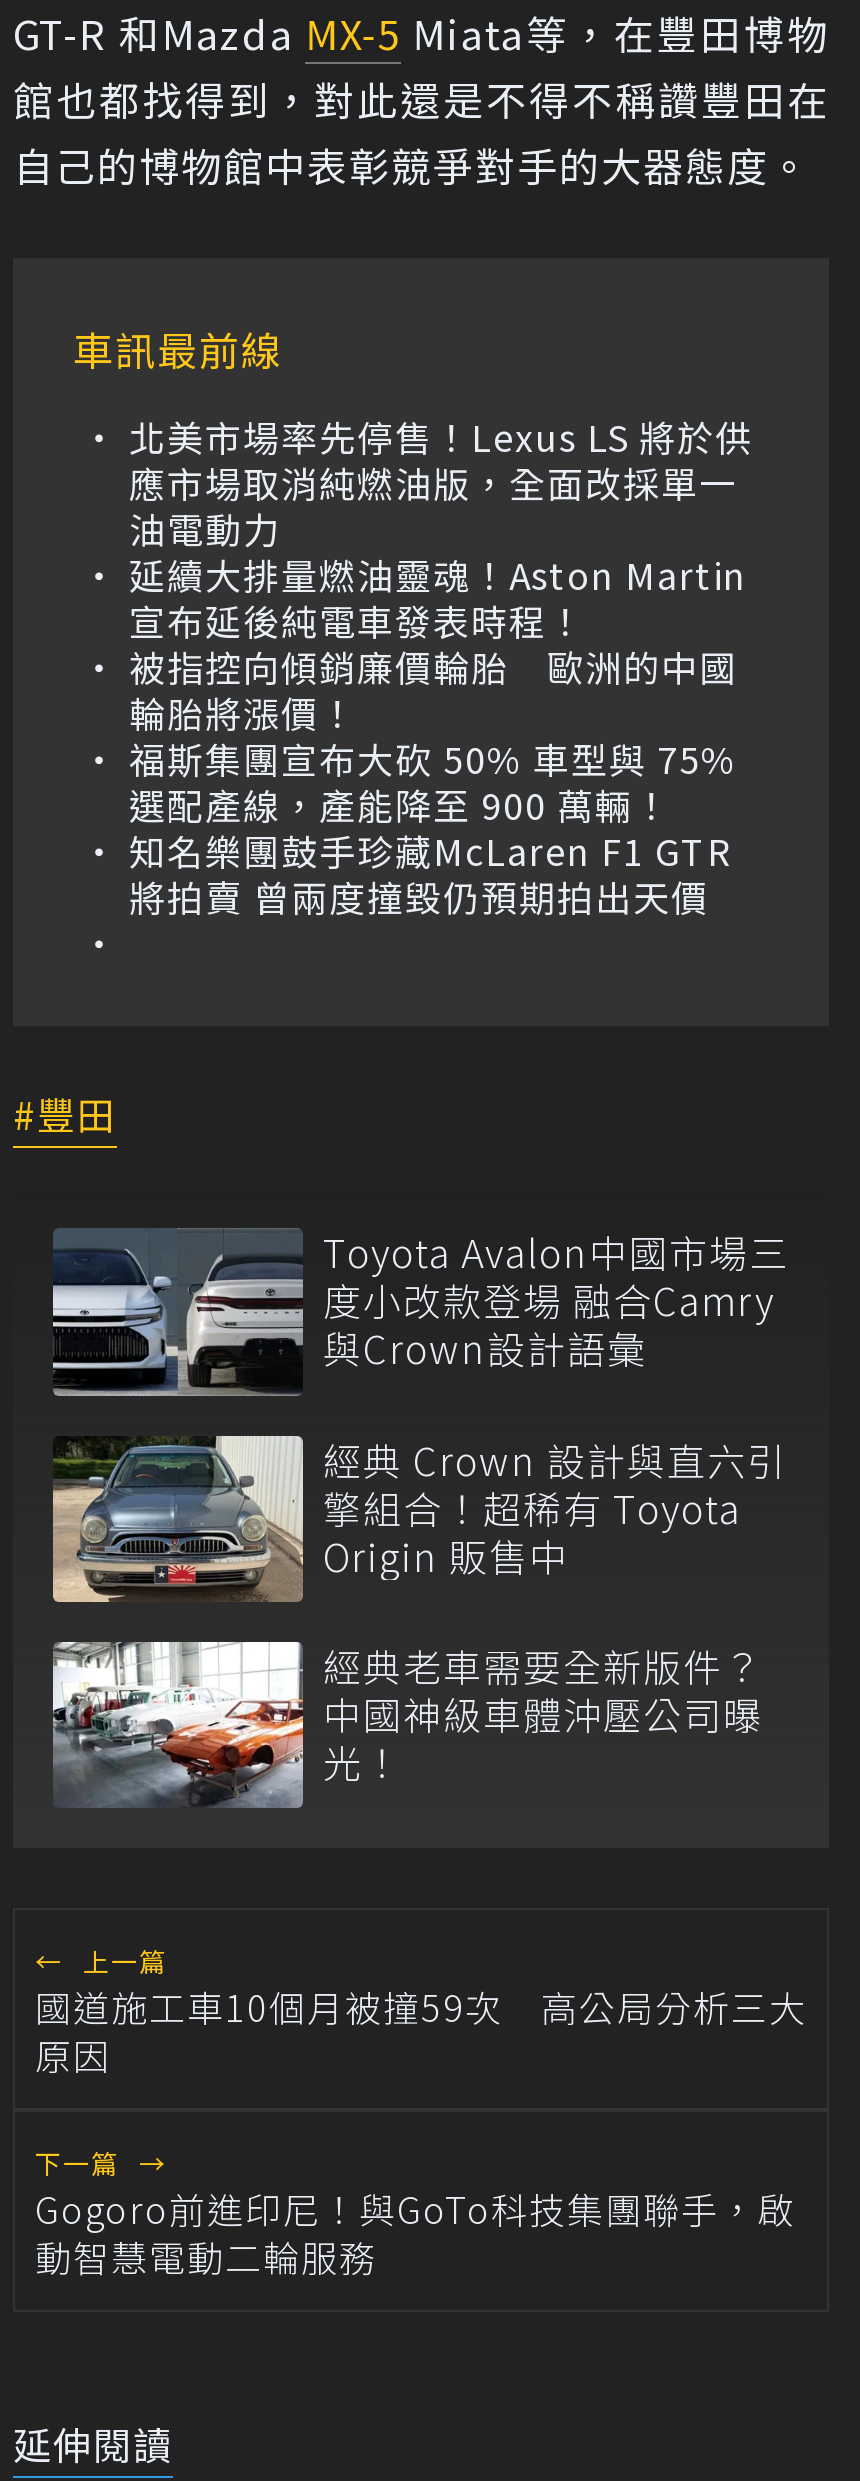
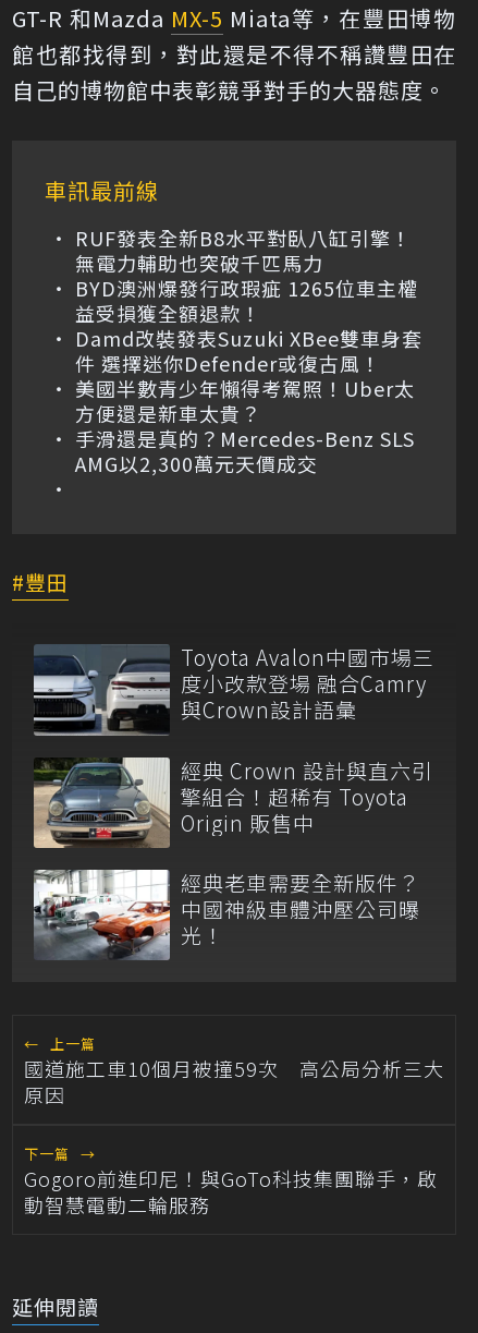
[129,411,753,923] 北美市場率先停售！Lexus LS 將於供 | 應市場取消純燃油版，全面改採單一 | 油電動力 | 延續大排量燃油靈魂！Aston Martin | 宣布延後純電車發表時程！ | 被指控向傾銷廉價輪胎 歐洲的中國 | 輪胎將漲價！ | 福斯集團宣布大砍 50% 車型與 75% | 選配產線，產能降至 900 萬輛！ | 知名樂團鼓手珍藏McLaren F1 GTR | 將拍賣 曾兩度撞毀仍預期拍出天價 -> [75,224,422,478] RUF發表全新B8水平對臥八缸引擎！ | 無電力輔助也突破千匹馬力 | BYD澳洲爆發行政瑕疵 1265位車主權 | 益受損獲全額退款！ | Damd改裝發表Suzuki XBee雙車身套 | 件 選擇迷你Defender或復古風！ | 美國半數青少年懶得考駕照！Uber太 | 方便還是新車太貴？ | 手滑還是真的？Mercedes-Benz SLS | AMG以2,300萬元天價成交

